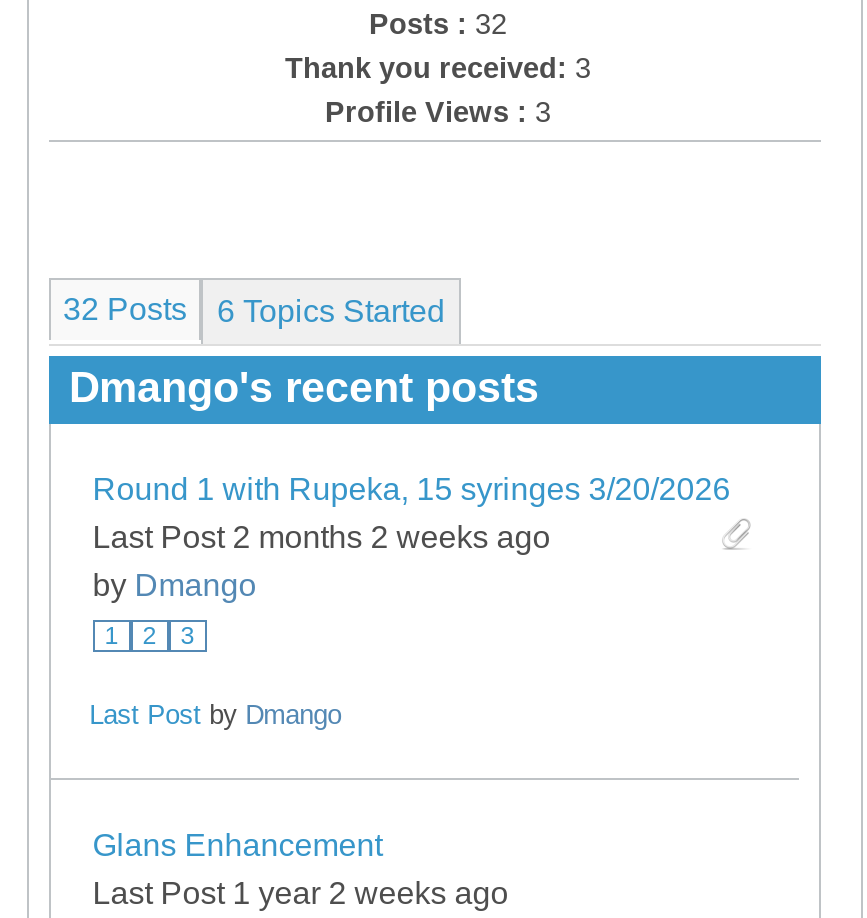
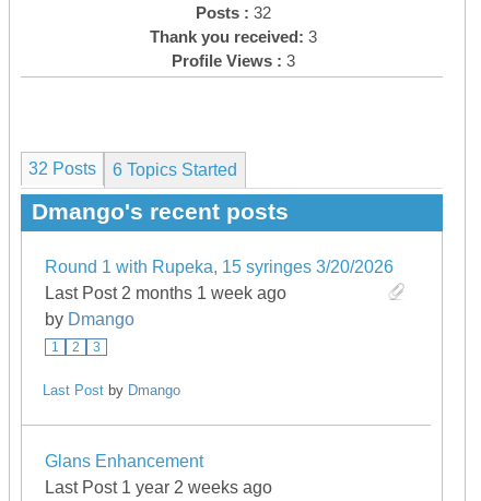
[93,520,551,554] Last Post 2 months 2 weeks ago -> [45,284,286,302] Last Post 2 months 1 week ago

